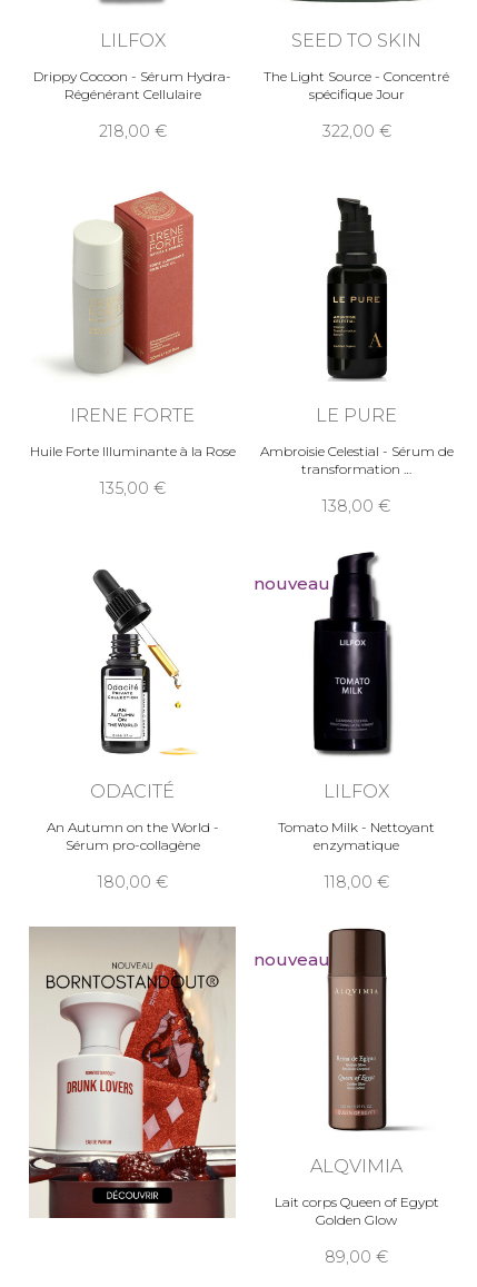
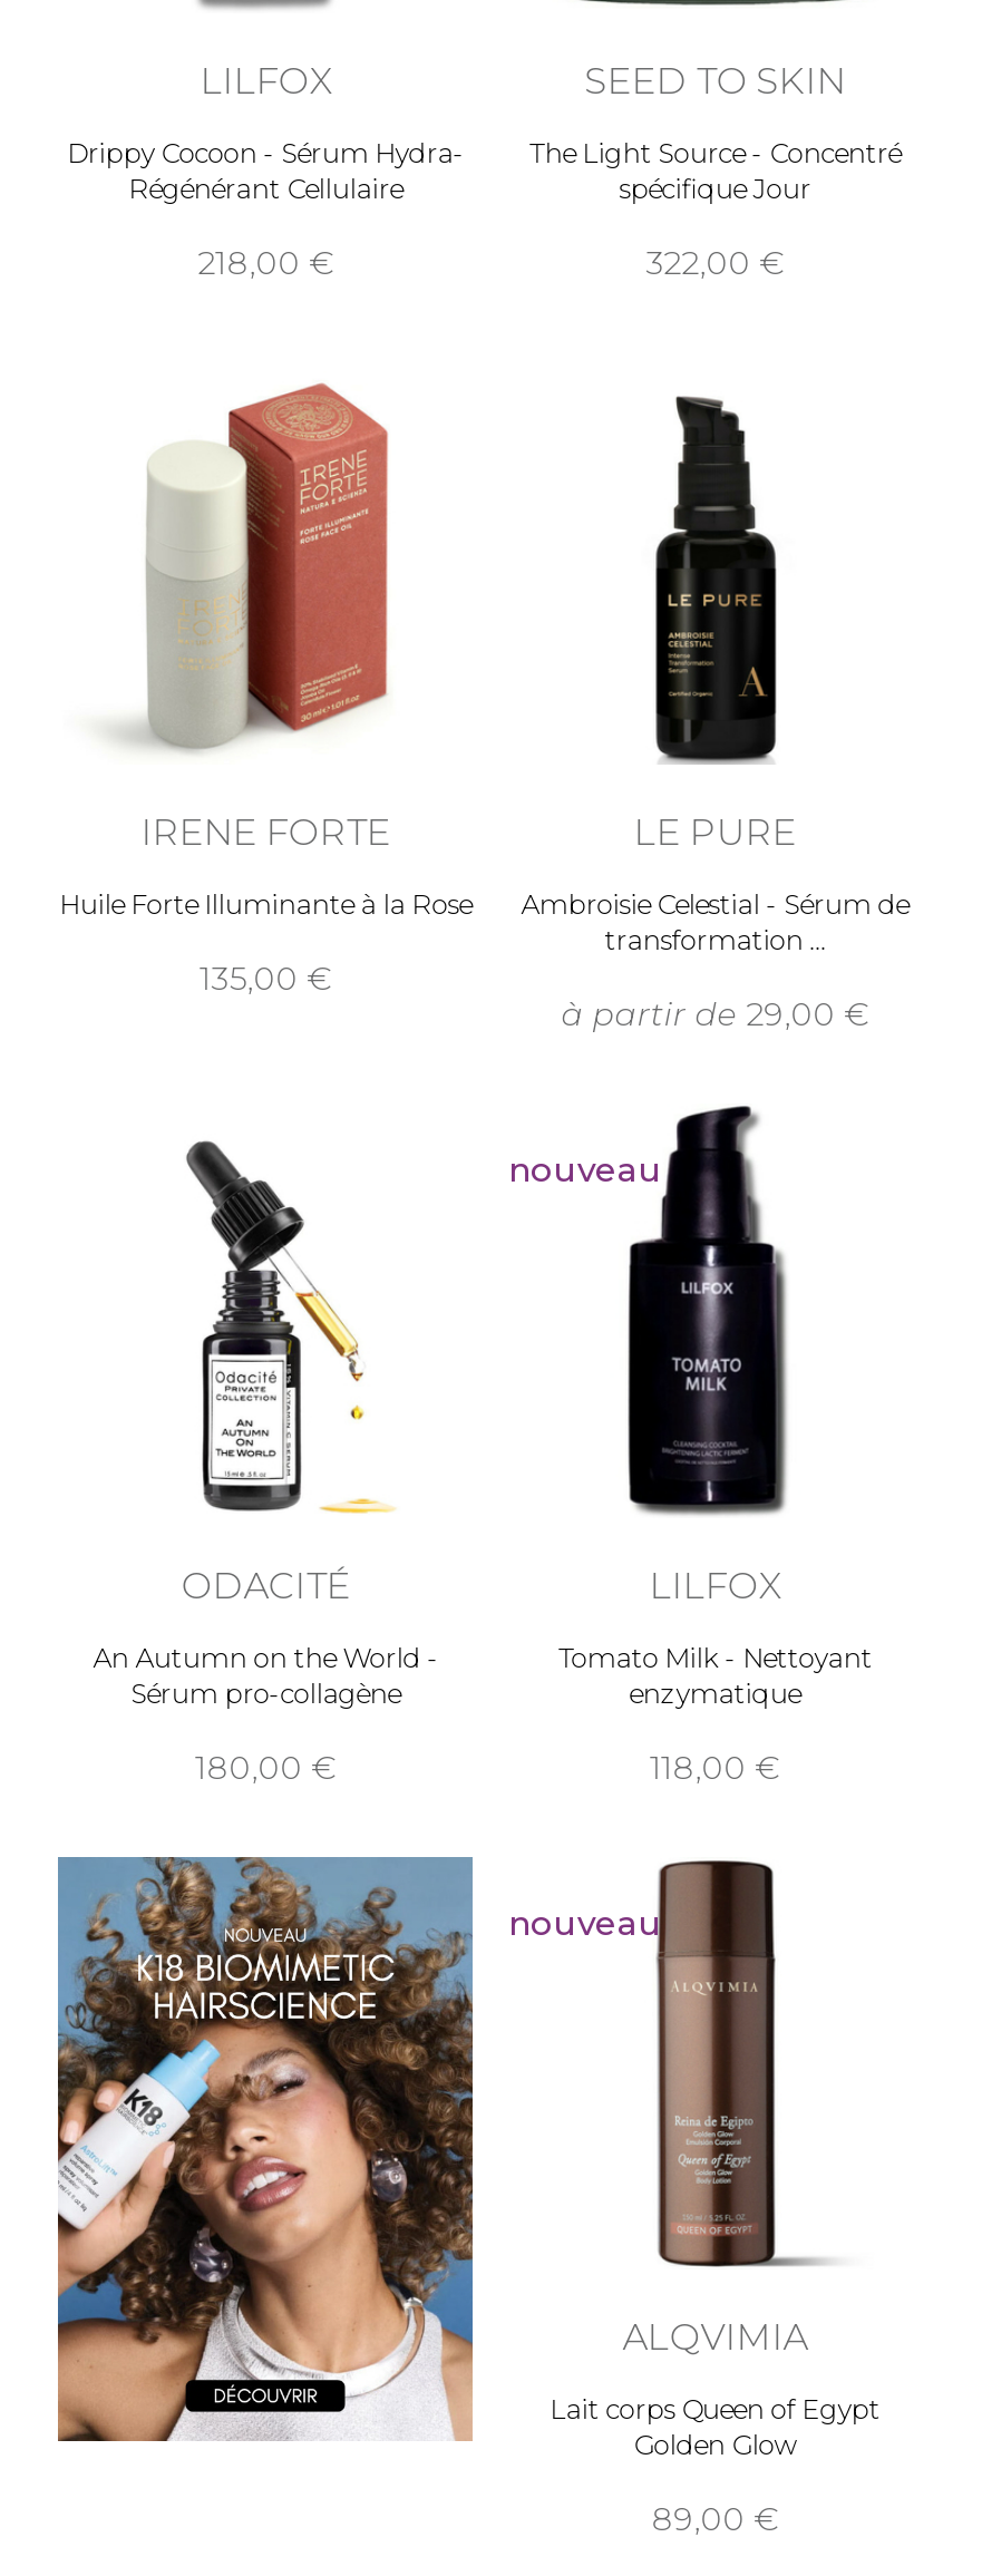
[323,497,391,517] 138,00 -> [561,995,869,1035] à partir de 29,00
[28,927,237,1219] [image] -> [56,1857,475,2443] [image]

